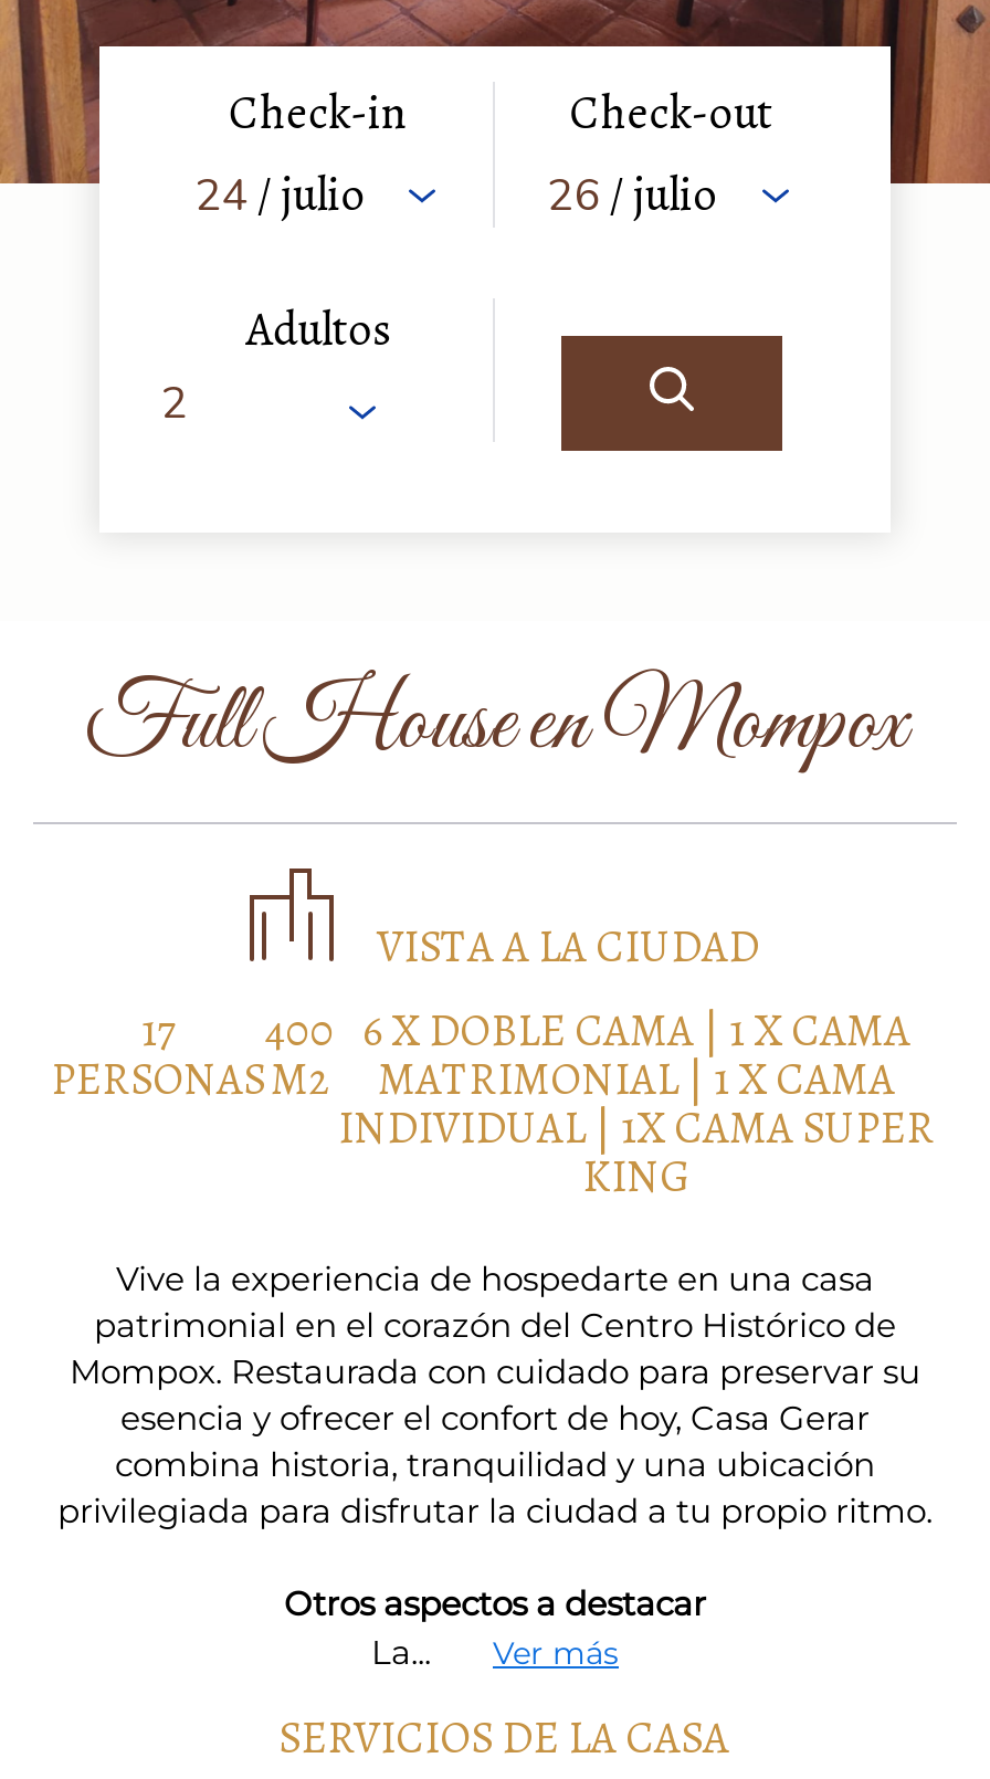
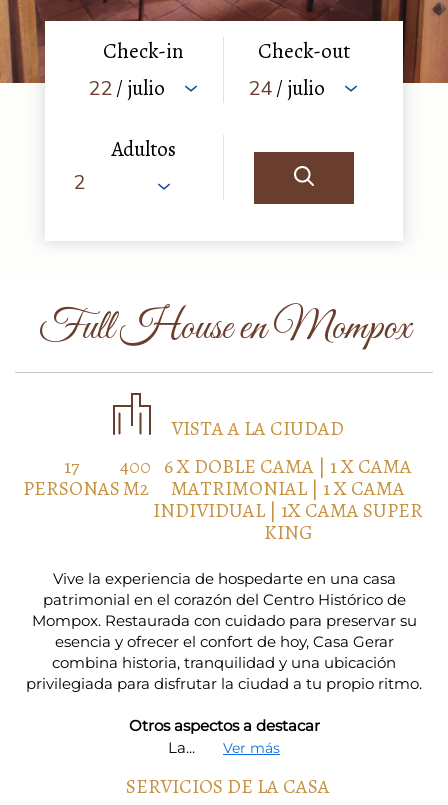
[195,164,365,225] 24 / julio -> [88,74,165,102] 22 / julio
[547,164,717,225] 26 / julio -> [247,74,324,102] 24 / julio

